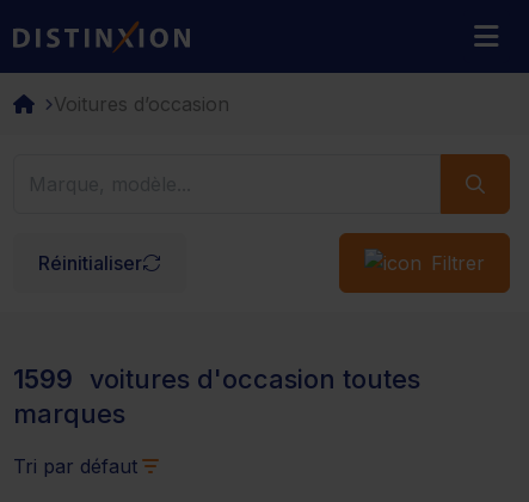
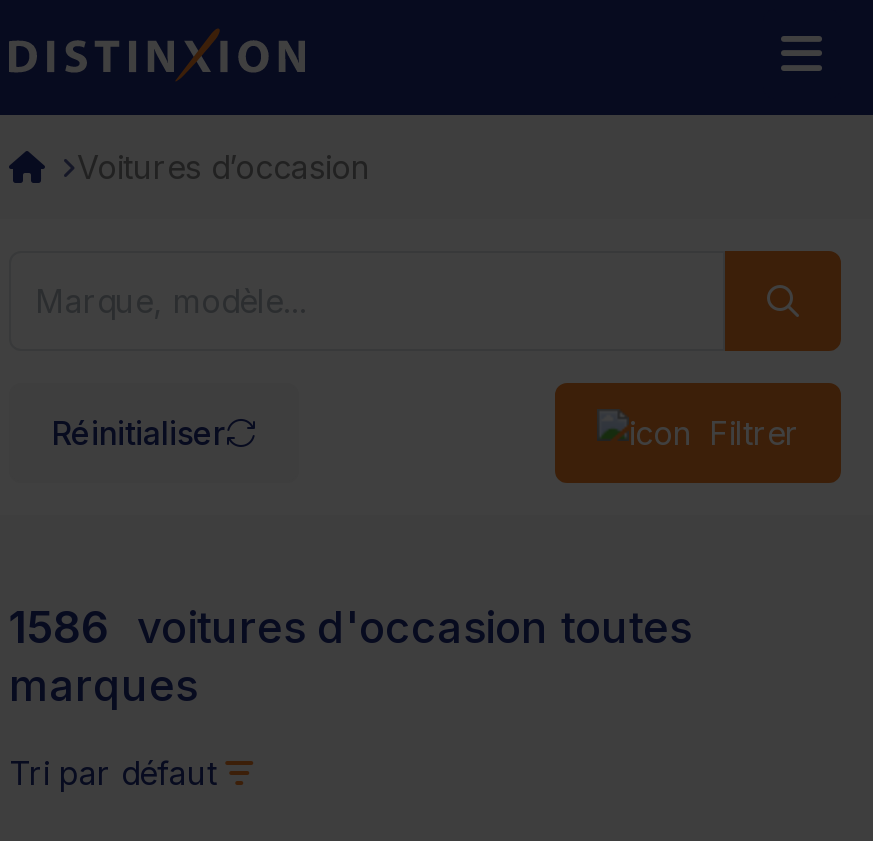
[13,363,420,394] 1599 voitures d'occasion toutes -> [9,601,691,653] 1586 voitures d'occasion toutes

